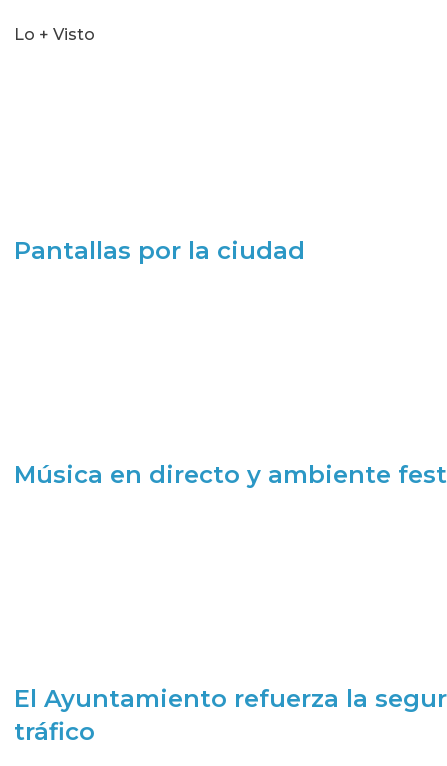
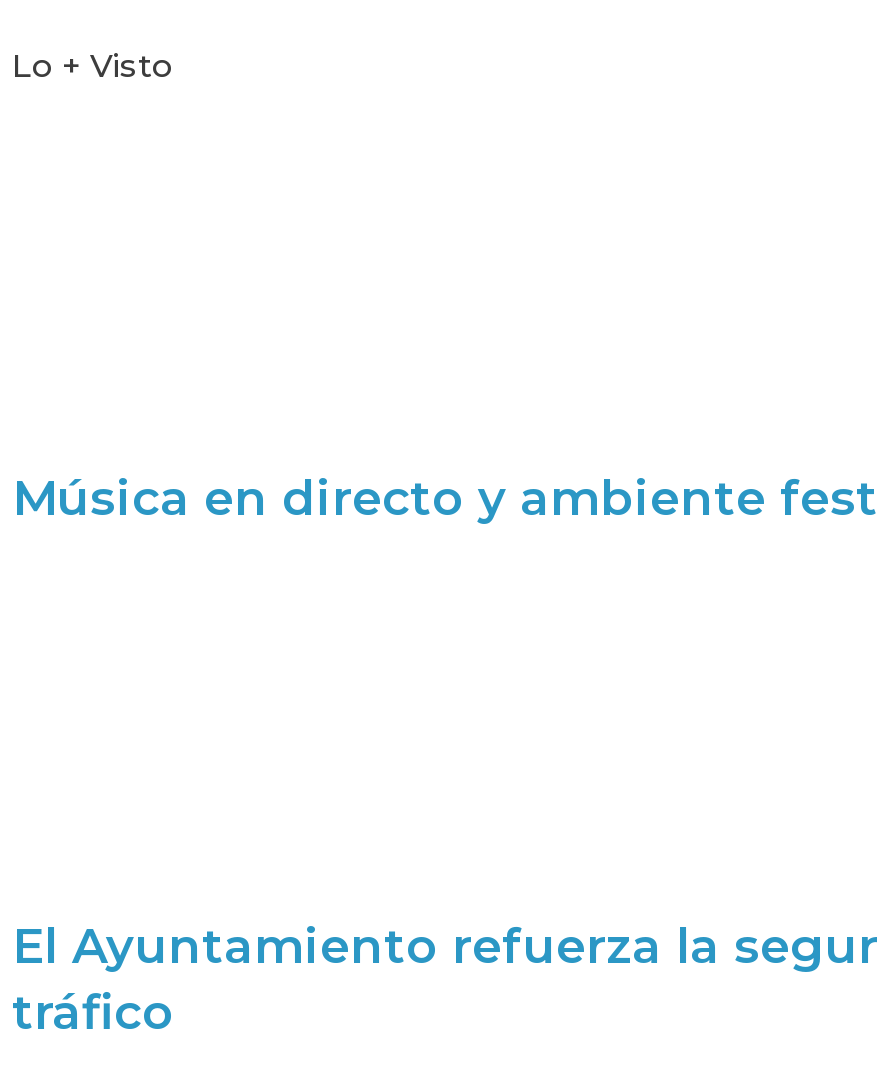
[14,236,305,265] Pantallas por la ciudad -> none

